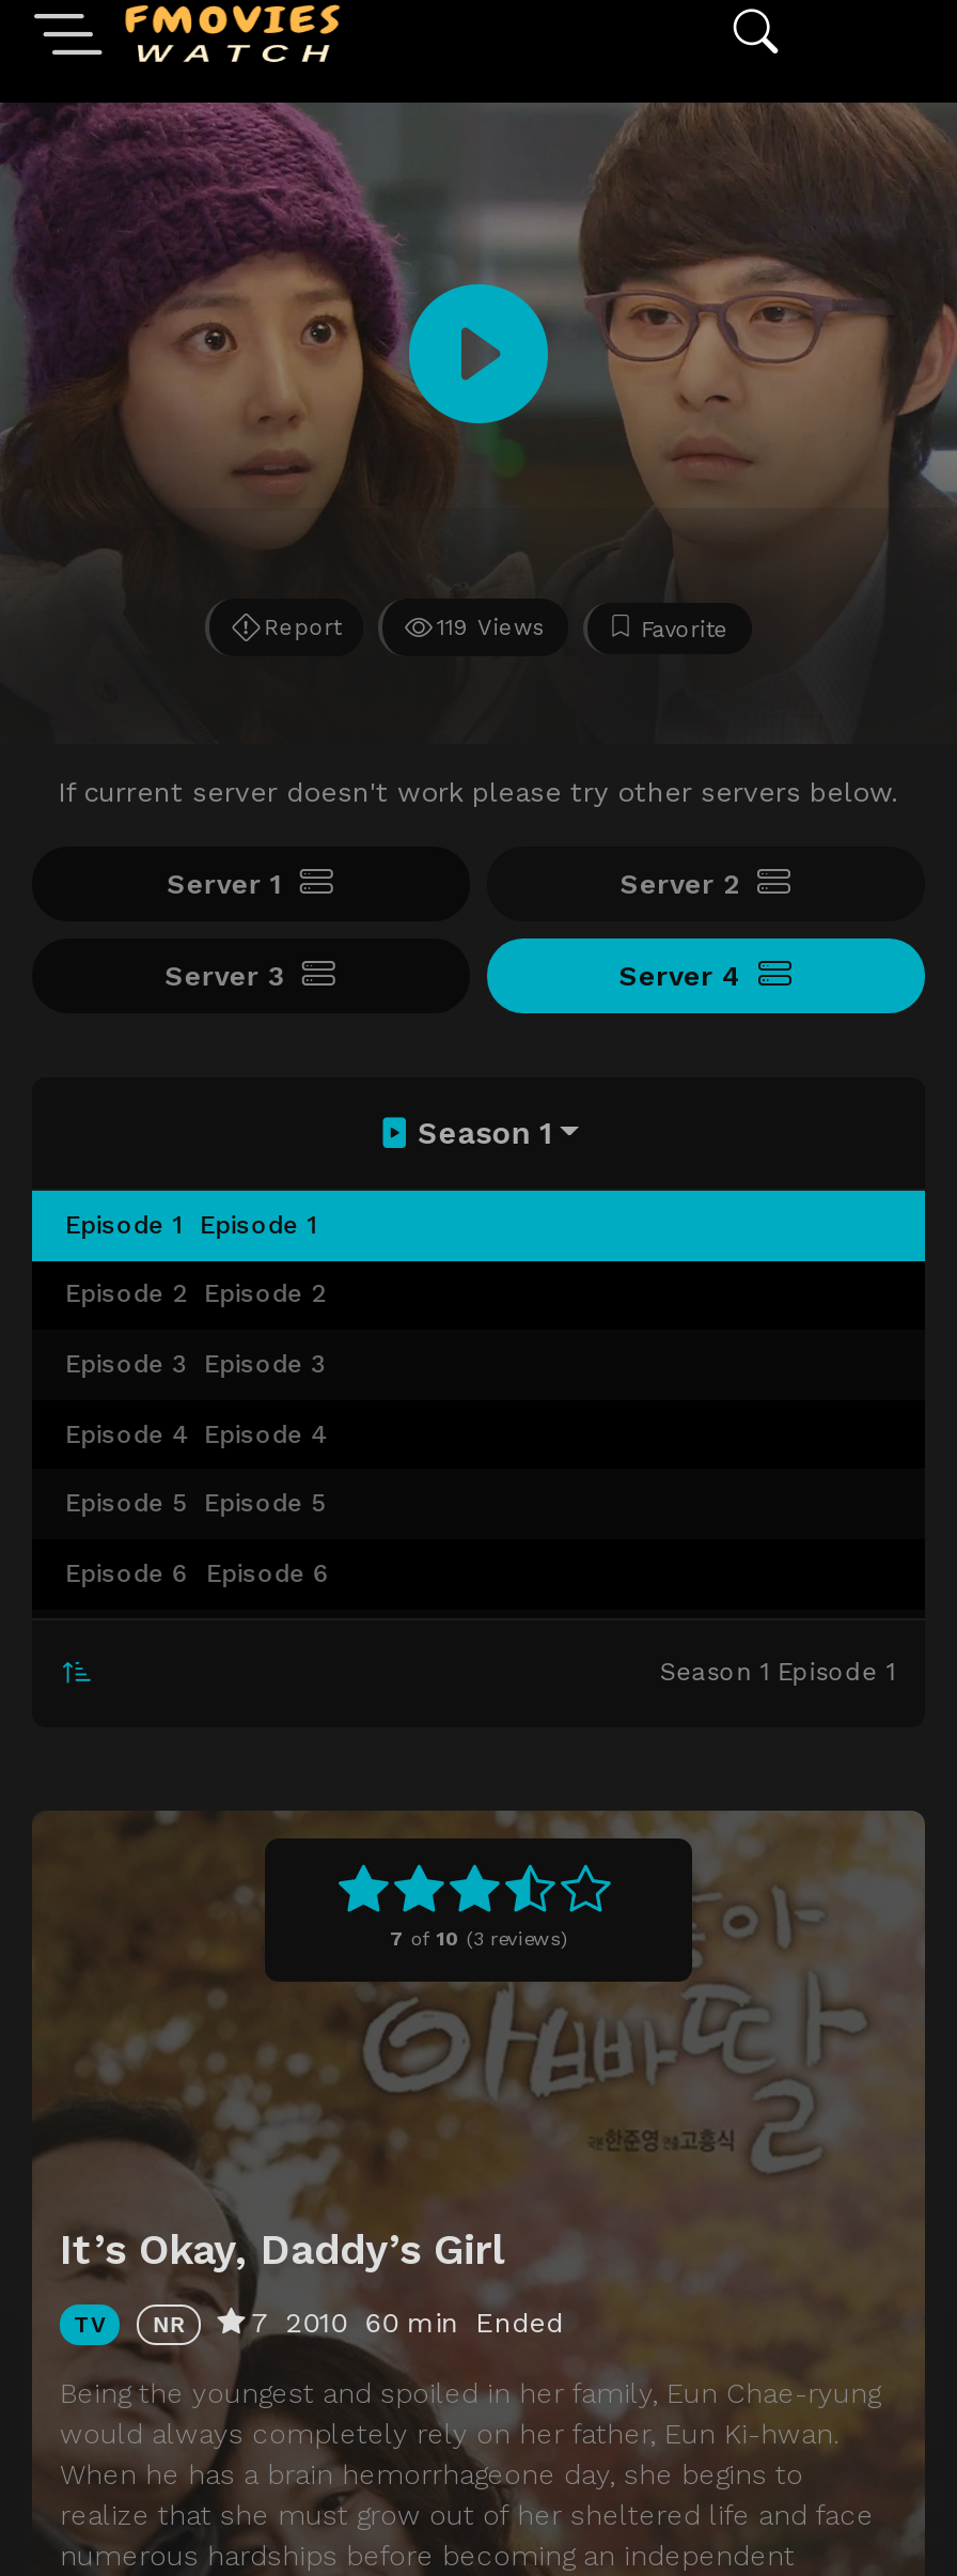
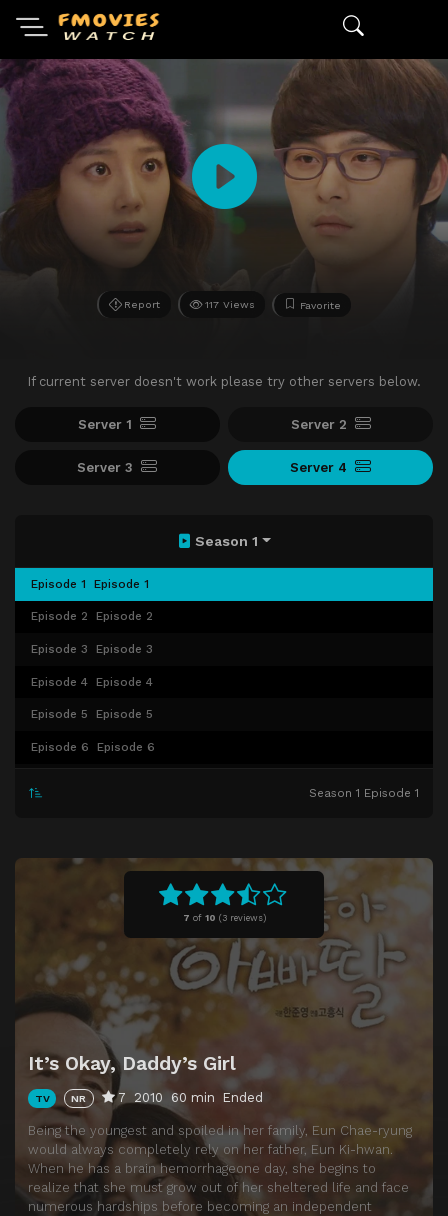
[437,613,546,641] 119 Views -> [205,298,255,311] 117 Views

